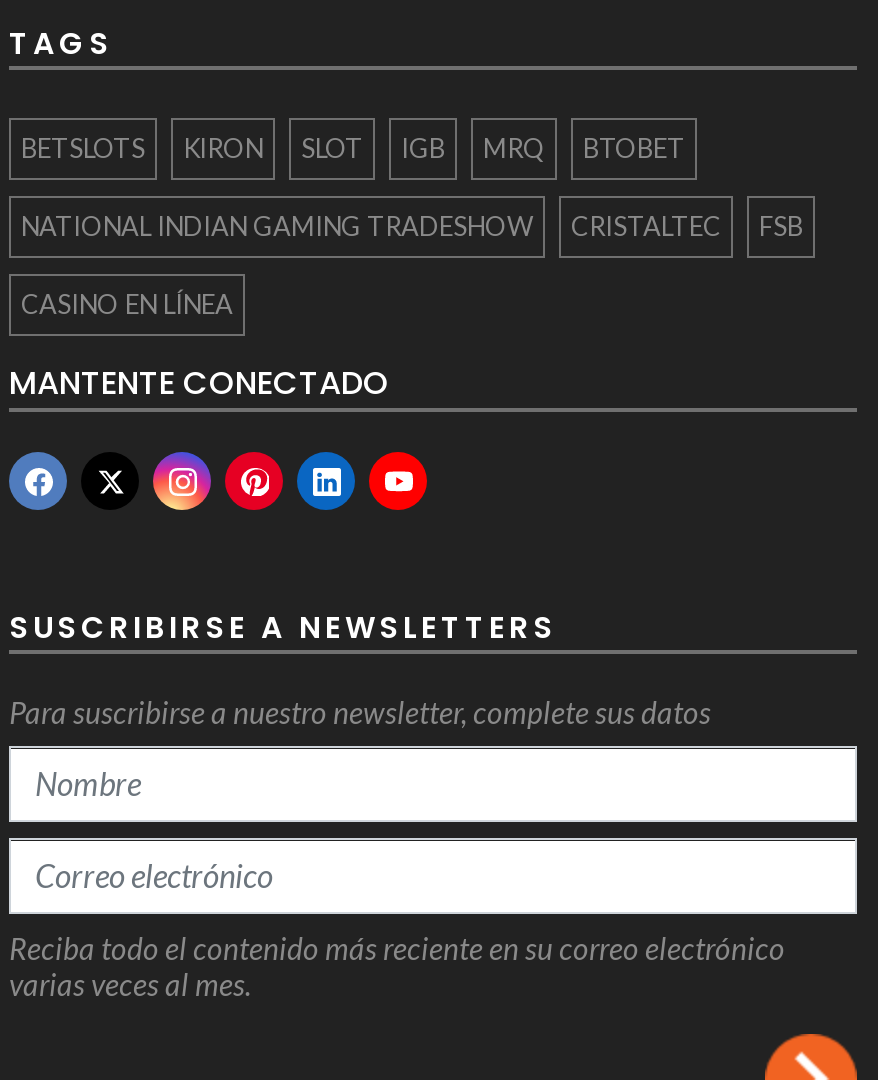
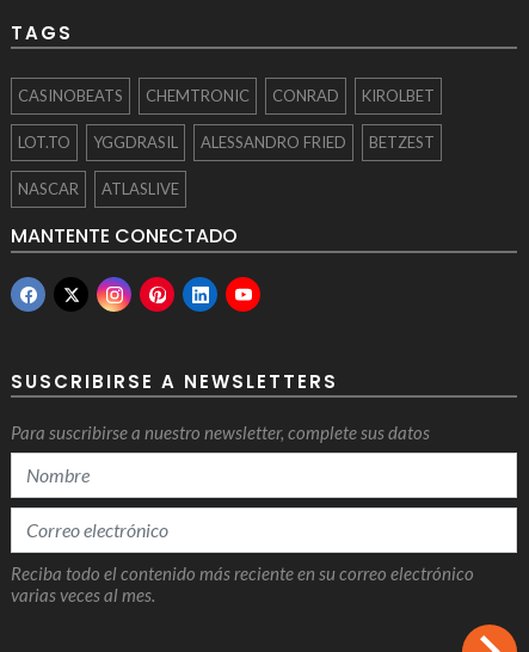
[21,133,685,165] BETSLOTS | KIRON | SLOT | IGB | MRQ | BTOBET -> [18,86,435,106] CASINOBEATS | CHEMTRONIC | CONRAD | KIROLBET
[21,211,803,243] NATIONAL INDIAN GAMING TRADESHOW | CRISTALTEC | FSB -> [18,133,435,152] LOT.TO | YGGDRASIL | ALESSANDRO FRIED | BETZEST
[21,289,233,321] CASINO EN LÍNEA -> [18,180,179,199] NASCAR | ATLASLIVE

